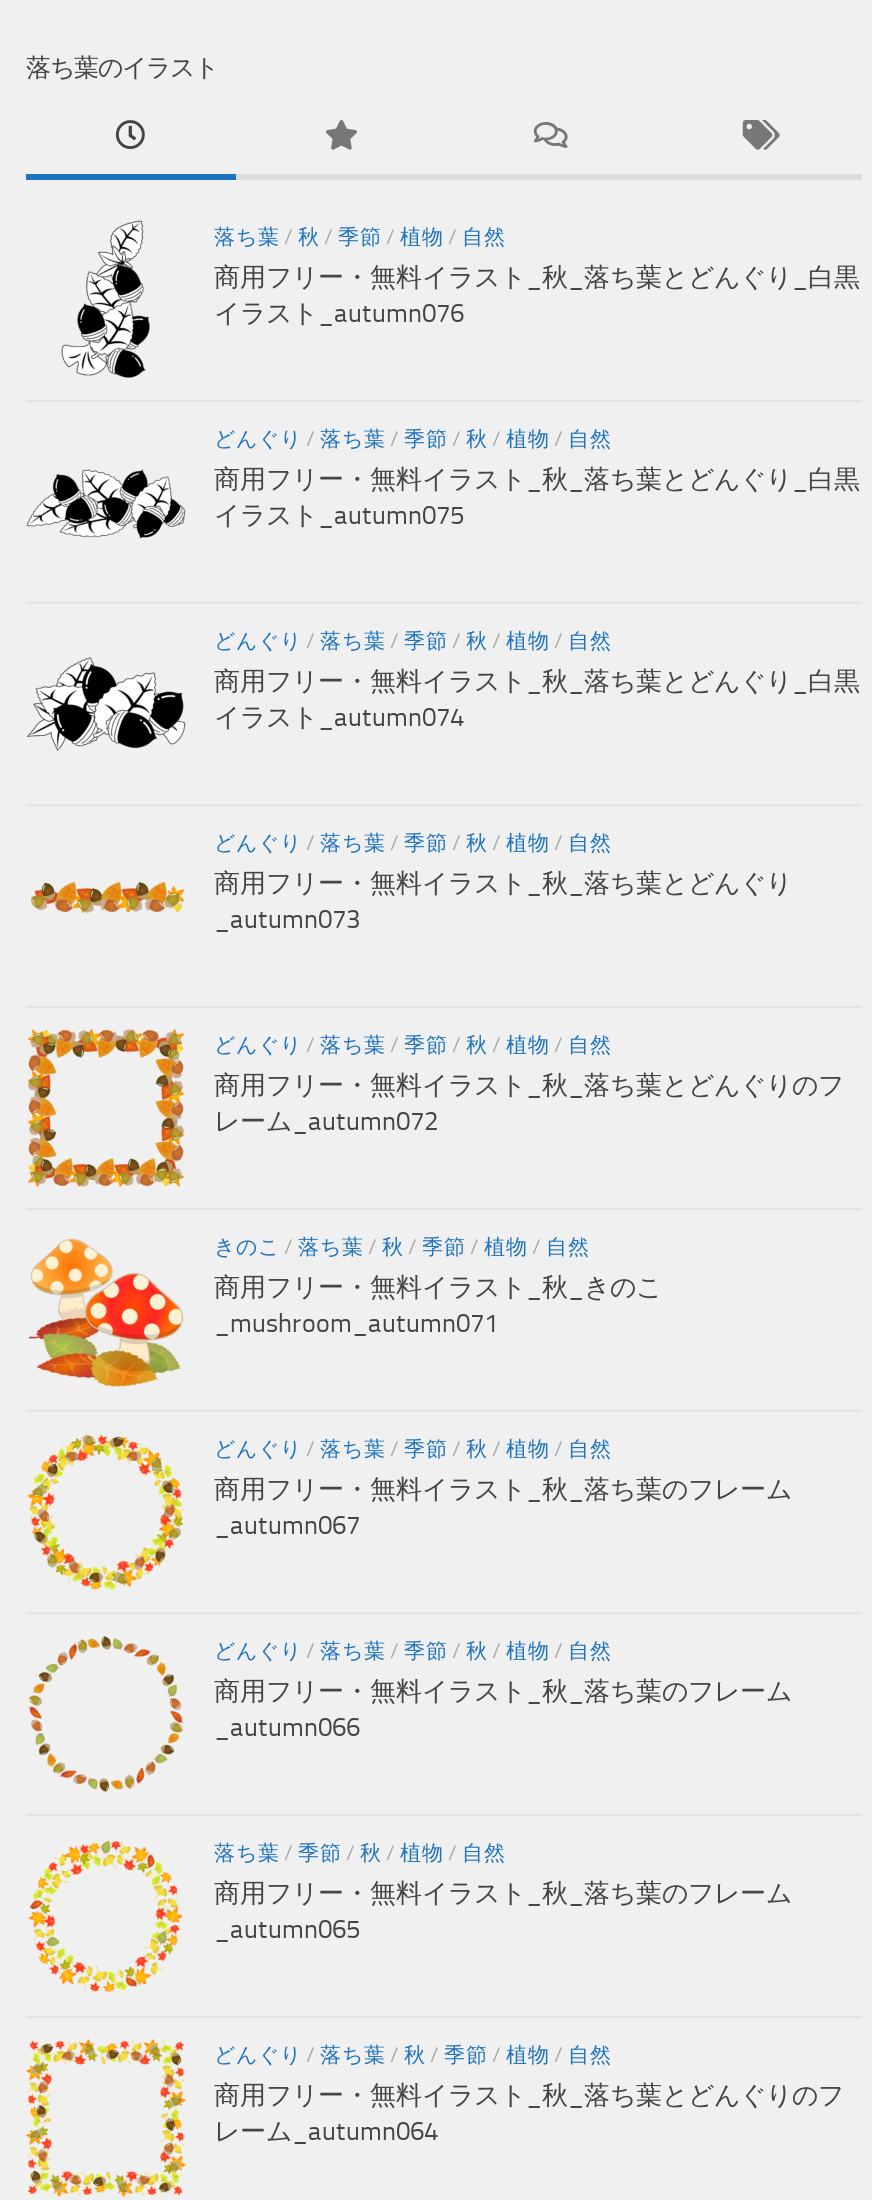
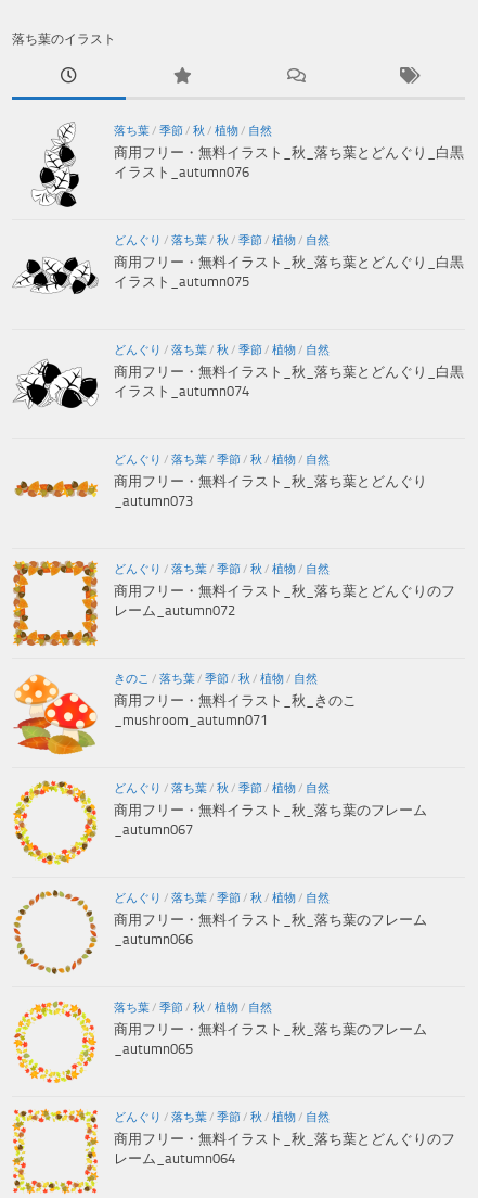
[214,225,506,251] 落ち葉/秋/季節/植物/自然 -> [114,123,272,137] 落ち葉/季節/秋/植物/自然
[214,427,612,453] どんぐり/落ち葉/季節/秋/植物/自然 -> [114,233,330,247] どんぐり/落ち葉/秋/季節/植物/自然
[214,629,612,655] どんぐり/落ち葉/季節/秋/植物/自然 -> [114,342,330,356] どんぐり/落ち葉/秋/季節/植物/自然
[214,1235,590,1261] きのこ/落ち葉/秋/季節/植物/自然 -> [114,671,318,685] きのこ/落ち葉/季節/秋/植物/自然
[214,1437,612,1463] どんぐり/落ち葉/季節/秋/植物/自然 -> [114,781,330,795] どんぐり/落ち葉/秋/季節/植物/自然
[214,2043,612,2069] どんぐり/落ち葉/秋/季節/植物/自然 -> [114,1110,330,1124] どんぐり/落ち葉/季節/秋/植物/自然

